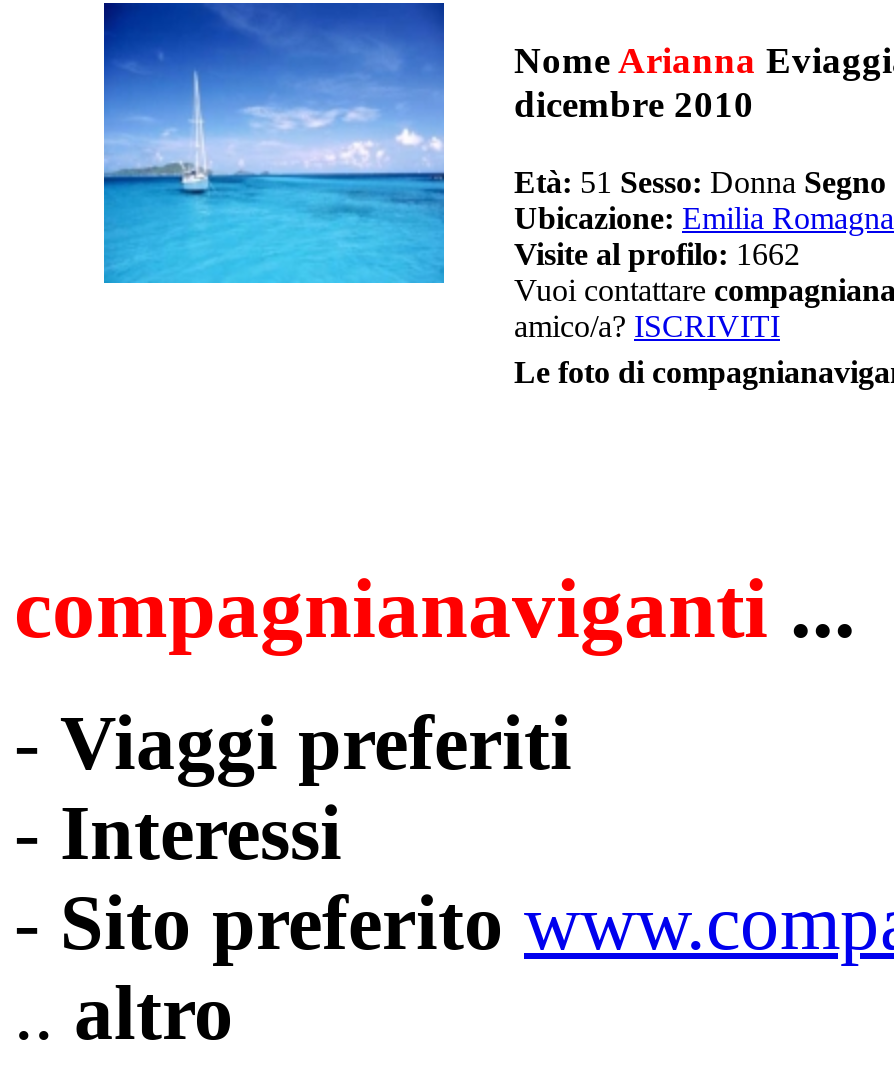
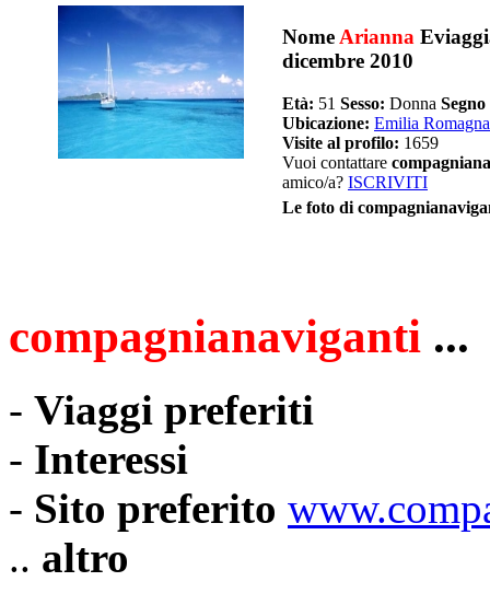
[514,237,800,271] Visite al profilo: 1662 -> [282,134,439,152] Visite al profilo: 1659

